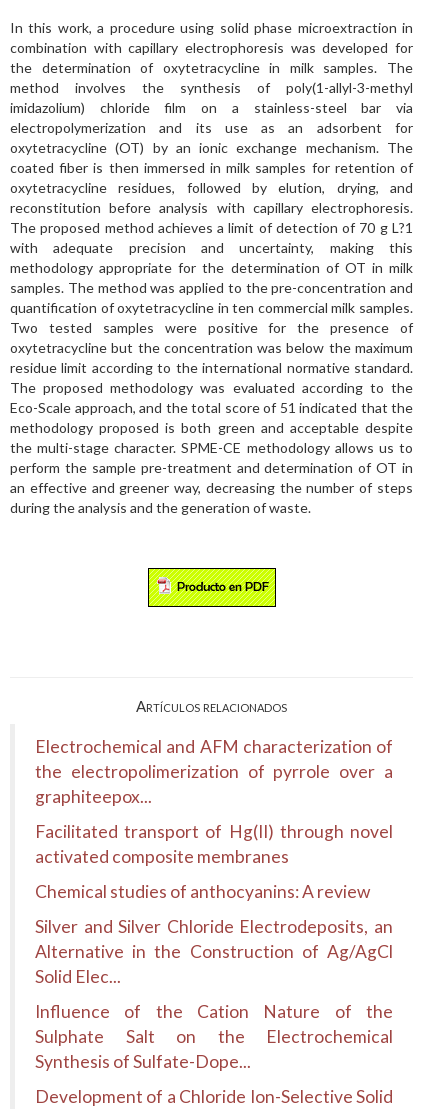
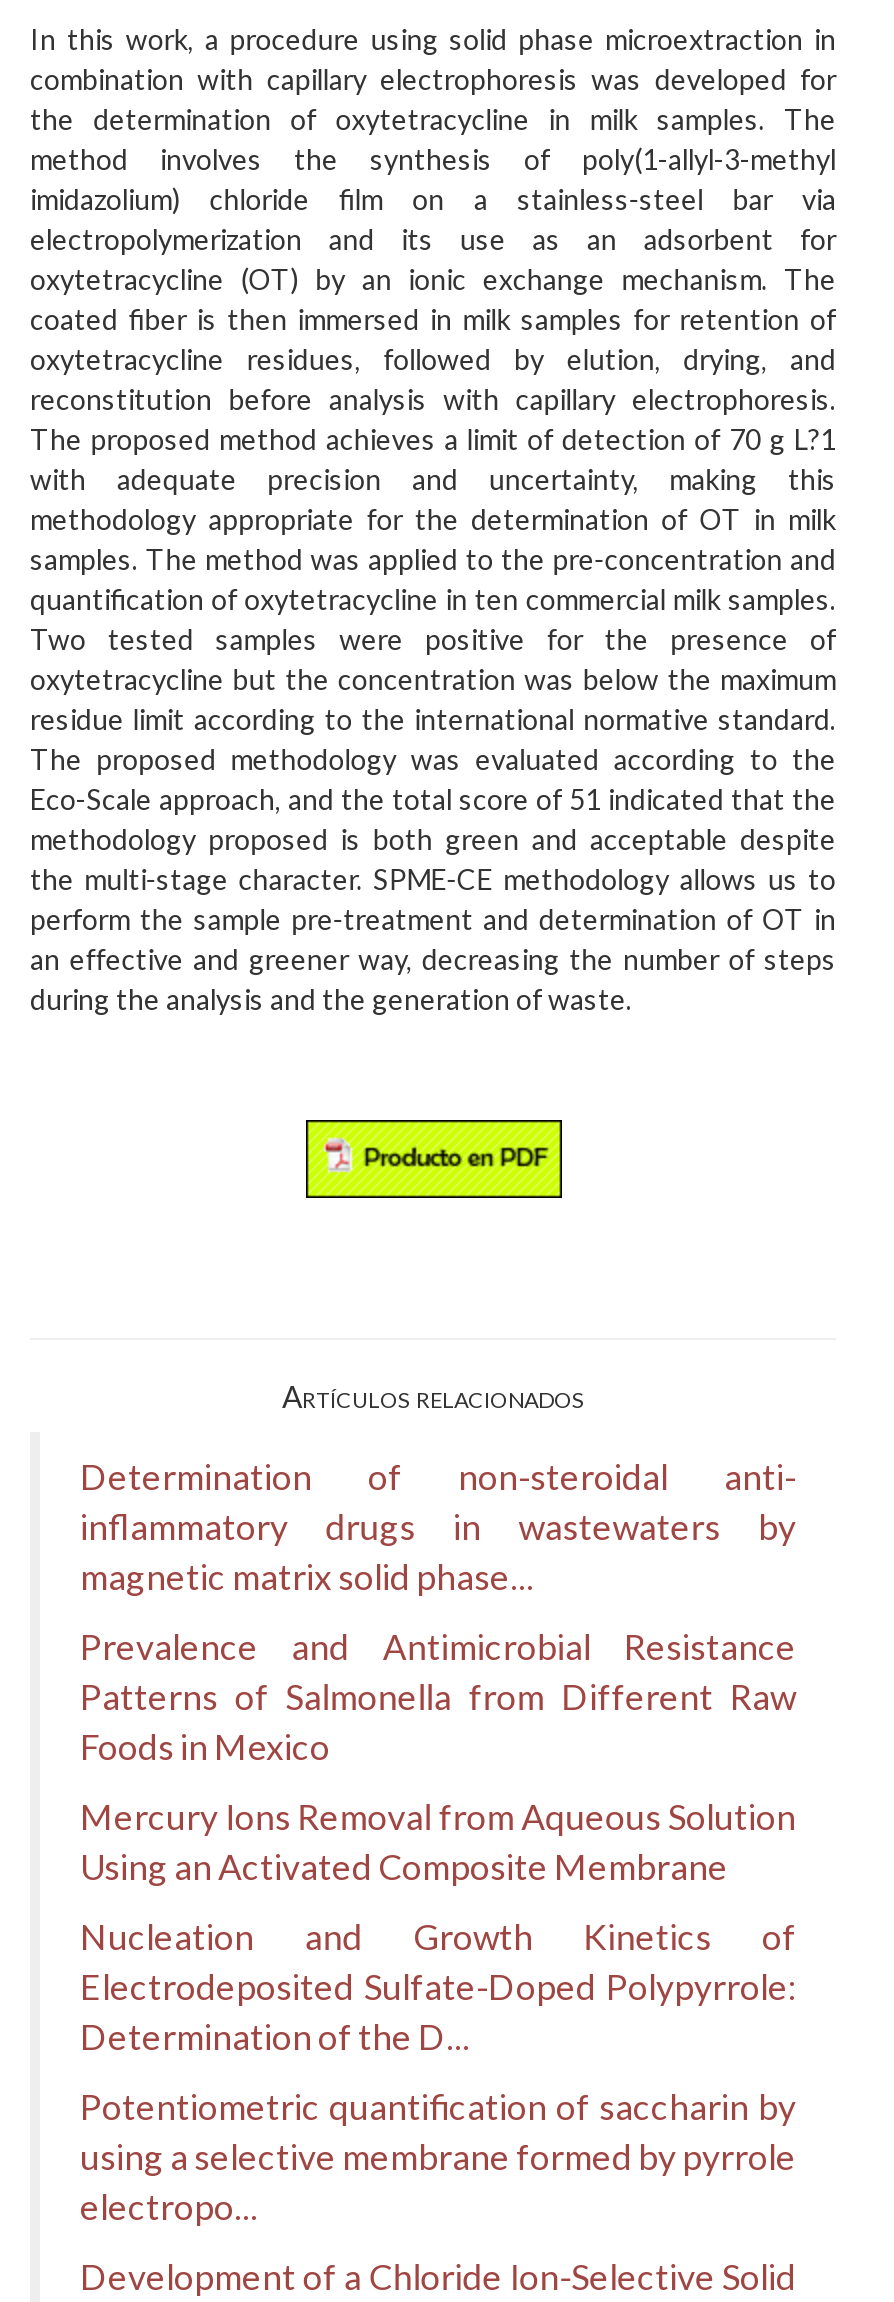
[35,736,393,807] Electrochemical and AFM characterization of | the electropolimerization of pyrrole over a | graphiteepox... -> [80,1456,796,1598] Determination of non-steroidal anti- | inflammatory drugs in wastewaters by | magnetic matrix solid phase...
[35,821,393,867] Facilitated transport of Hg(II) through novel | activated composite membranes -> [80,1626,796,1768] Prevalence and Antimicrobial Resistance | Patterns of Salmonella from Different Raw | Foods in Mexico
[35,881,370,902] Chemical studies of anthocyanins: A review -> [80,1796,796,1888] Mercury Ions Removal from Aqueous Solution | Using an Activated Composite Membrane
[35,916,393,987] Silver and Silver Chloride Electrodeposits, an | Alternative in the Construction of Ag/AgCl | Solid Elec... -> [80,1916,796,2058] Nucleation and Growth Kinetics of | Electrodeposited Sulfate-Doped Polypyrrole: | Determination of the D...
[35,1001,393,1072] Influence of the Cation Nature of the | Sulphate Salt on the Electrochemical | Synthesis of Sulfate-Dope... -> [80,2086,796,2228] Potentiometric quantification of saccharin by | using a selective membrane formed by pyrrole | electropo...

